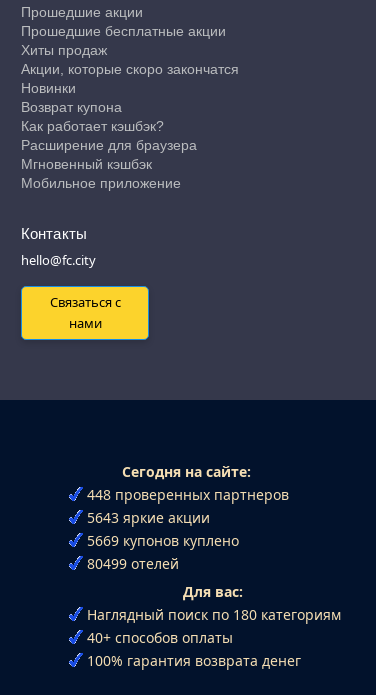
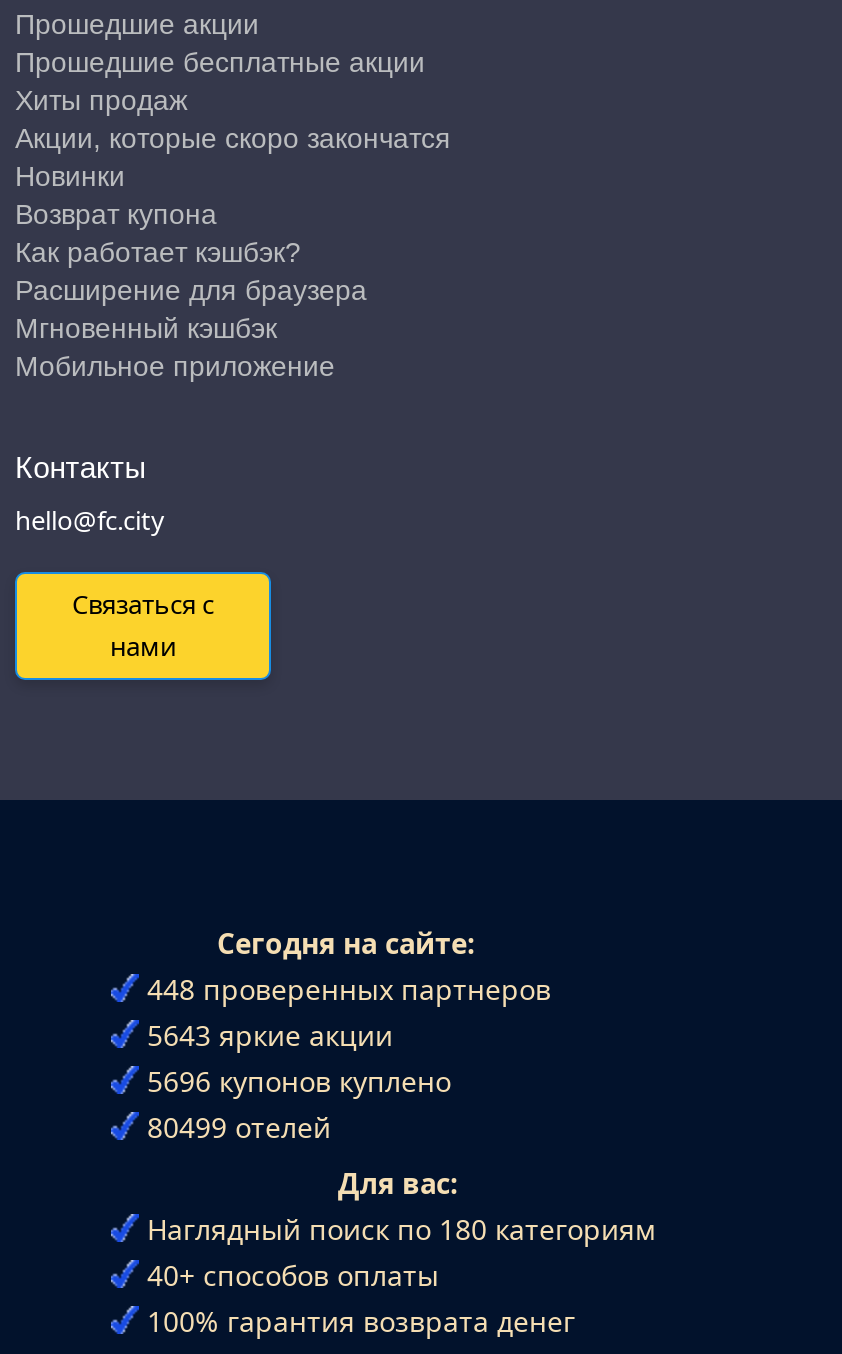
[87,531,239,550] 5669 купонов куплено -> [147,1061,451,1099] 5696 купонов куплено

